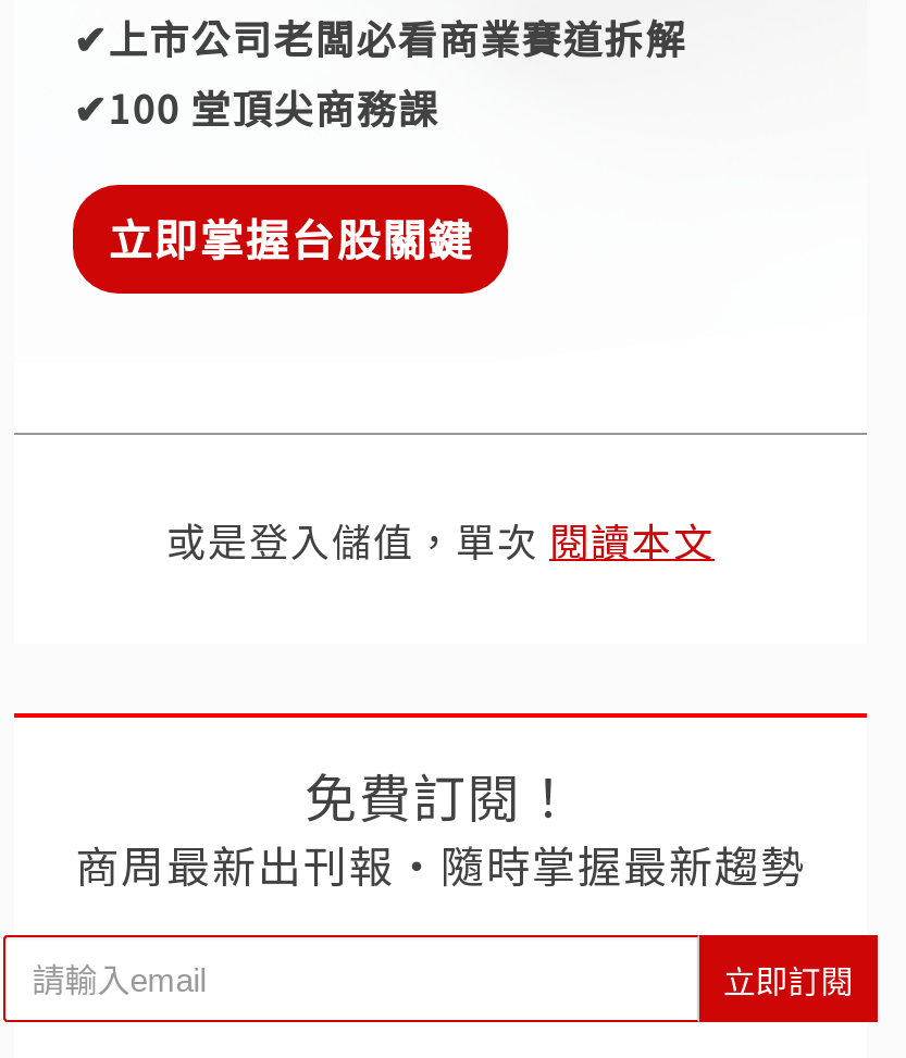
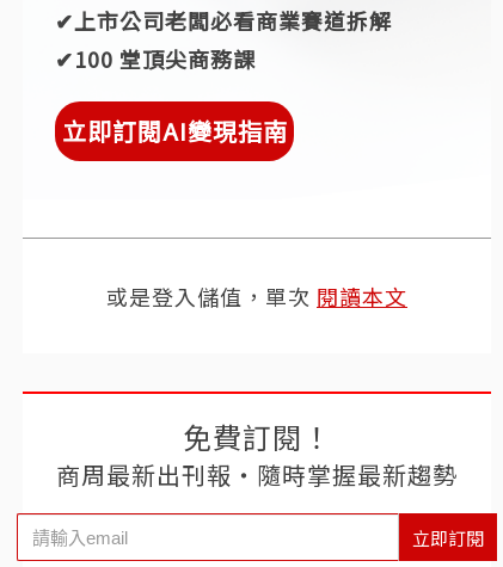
[108,207,474,270] 立即掌握台股關鍵 -> [62,114,288,148] 立即訂閱AI變現指南

